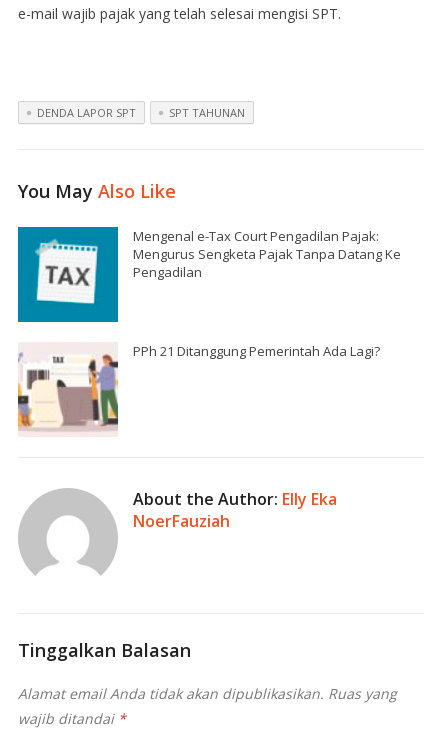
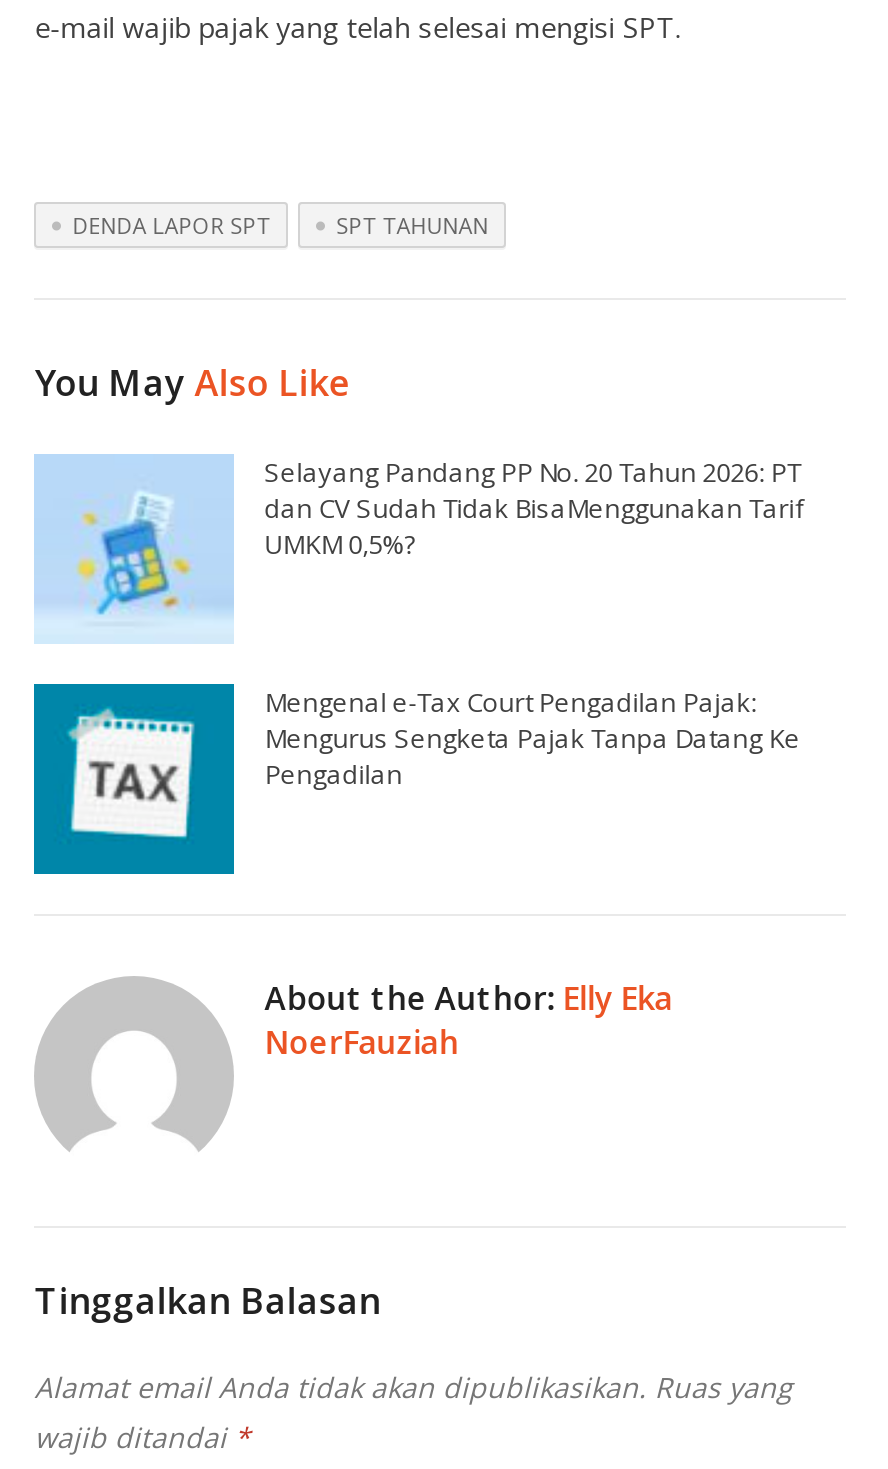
none -> [34,454,804,644] [image] | Selayang Pandang PP No. 20 Tahun 2026: PT | dan CV Sudah Tidak BisaMenggunakan Tarif | UMKM 0,5%?
moved [30,227,401,307] -> [58,684,800,844]: [image] | Mengenal e-Tax Court Pengadilan Pajak: | Mengurus Sengketa Pajak Tanpa Datang Ke | Pengadilan
[17,342,380,437] [image] | PPh 21 Ditanggung Pemerintah Ada Lagi? -> none

